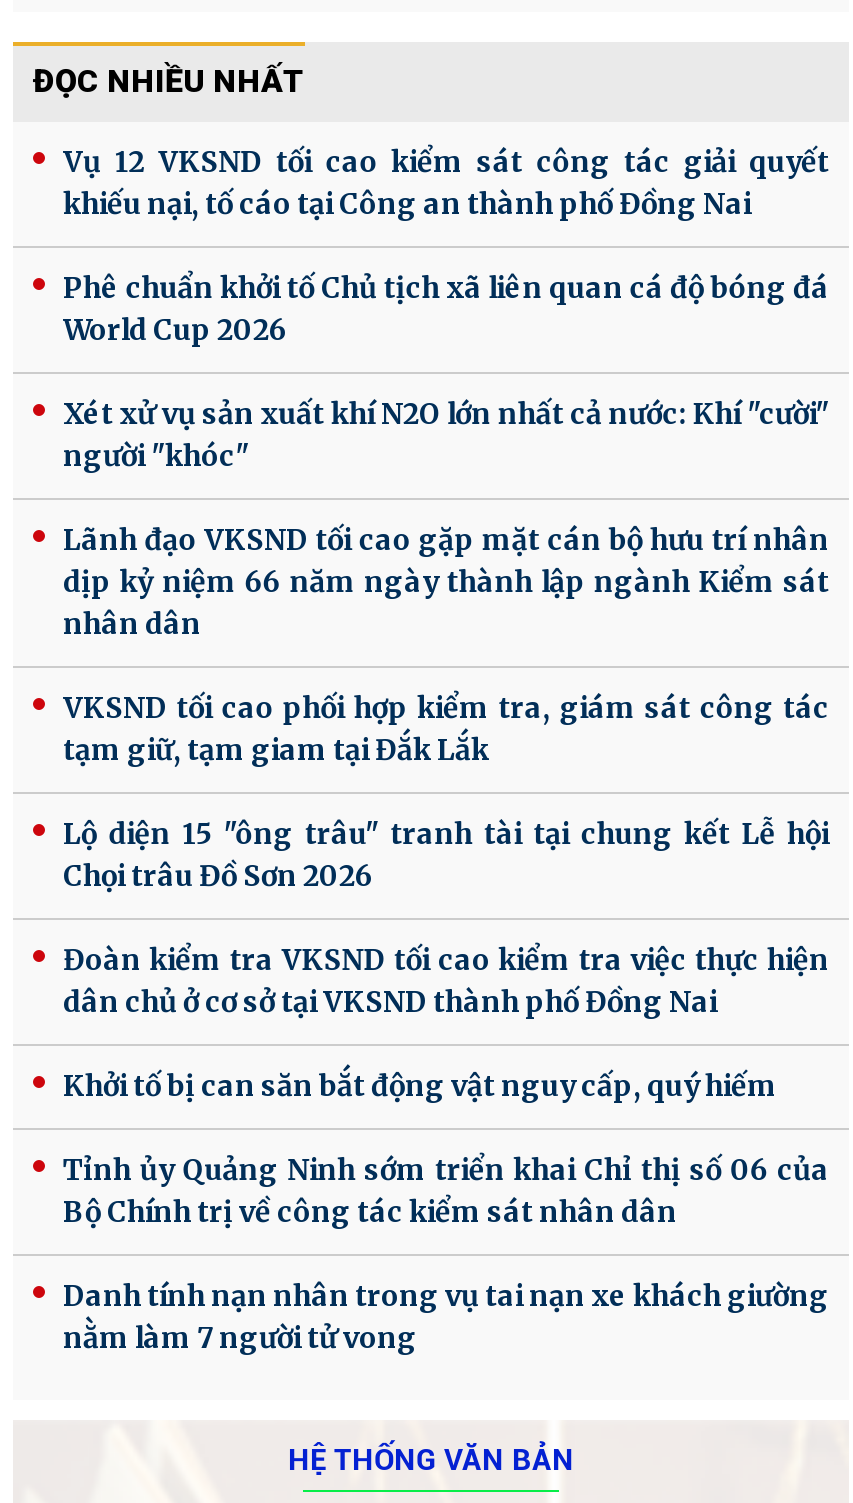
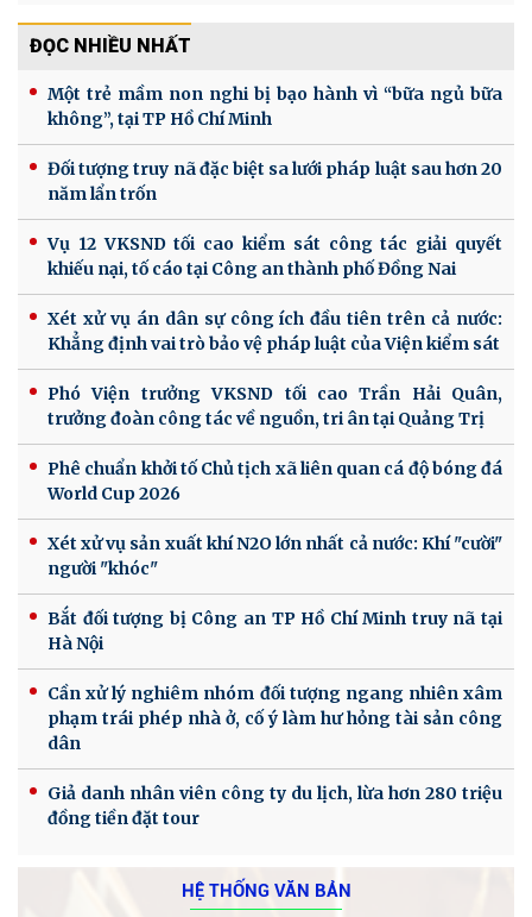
none -> [47,84,502,205] Một trẻ mầm non nghi bị bạo hành vì “bữa ngủ bữa | không”, tại TP Hồ Chí Minh | Đối tượng truy nã đặc biệt sa lưới pháp luật sau hơn 20 | năm lẩn trốn
moved [63,144,829,222] -> [47,234,502,280]: Vụ 12 VKSND tối cao kiểm sát công tác giải quyết | khiếu nại, tố cáo tại Công an thành phố Đồng Nai
none -> [47,309,502,430] Xét xử vụ án dân sự công ích đầu tiên trên cả nước: | Khẳng định vai trò bảo vệ pháp luật của Viện kiểm sát | Phó Viện trưởng VKSND tối cao Trần Hải Quân, | trưởng đoàn công tác về nguồn, tri ân tại Quảng Trị
moved [63,270,829,474] -> [47,458,502,580]: Phê chuẩn khởi tố Chủ tịch xã liên quan cá độ bóng đá | World Cup 2026 | Xét xử vụ sản xuất khí N2O lớn nhất cả nước: Khí "cười" | người "khóc"
[63,522,829,1356] Lãnh đạo VKSND tối cao gặp mặt cán bộ hưu trí nhân | dịp kỷ niệm 66 năm ngày thành lập ngành Kiểm sát | nhân dân | VKSND tối cao phối hợp kiểm tra, giám sát công tác | tạm giữ, tạm giam tại Đắk Lắk | Lộ diện 15 "ông trâu" tranh tài tại chung kết Lễ hội | Chọi trâu Đồ Sơn 2026 | Đoàn kiểm tra VKSND tối cao kiểm tra việc thực hiện | dân chủ ở cơ sở tại VKSND thành phố Đồng Nai | Khởi tố bị can săn bắt động vật nguy cấp, quý hiếm | Tỉnh ủy Quảng Ninh sớm triển khai Chỉ thị số 06 của | Bộ Chính trị về công tác kiểm sát nhân dân | Danh tính nạn nhân trong vụ tai nạn xe khách giường | nằm làm 7 người tử vong -> [47,608,502,829] Bắt đối tượng bị Công an TP Hồ Chí Minh truy nã tại | Hà Nội | Cần xử lý nghiêm nhóm đối tượng ngang nhiên xâm | phạm trái phép nhà ở, cố ý làm hư hỏng tài sản công | dân | Giả danh nhân viên công ty du lịch, lừa hơn 280 triệu | đồng tiền đặt tour

